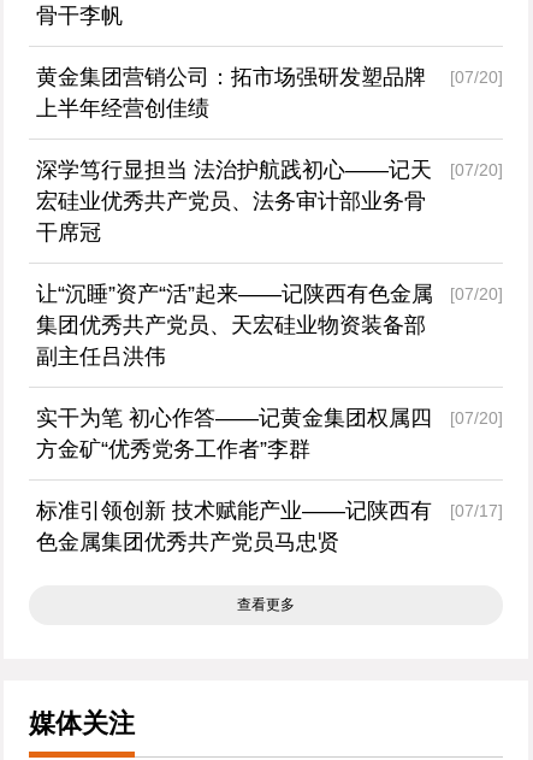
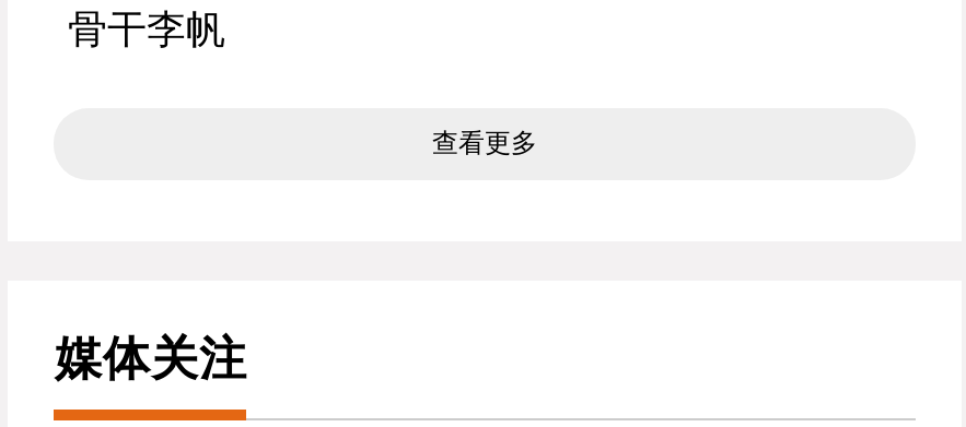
[37,65,502,554] [07/20] | 黄金集团营销公司：拓市场强研发塑品牌 | 上半年经营创佳绩 | [07/20] | 深学笃行显担当 法治护航践初心——记天 | 宏硅业优秀共产党员、法务审计部业务骨 | 干席冠 | [07/20] | 让“沉睡”资产“活”起来——记陕西有色金属 | 集团优秀共产党员、天宏硅业物资装备部 | 副主任吕洪伟 | [07/20] | 实干为笔 初心作答——记黄金集团权属四 | 方金矿“优秀党务工作者”李群 | [07/17] | 标准引领创新 技术赋能产业——记陕西有 | 色金属集团优秀共产党员马忠贤 -> none

